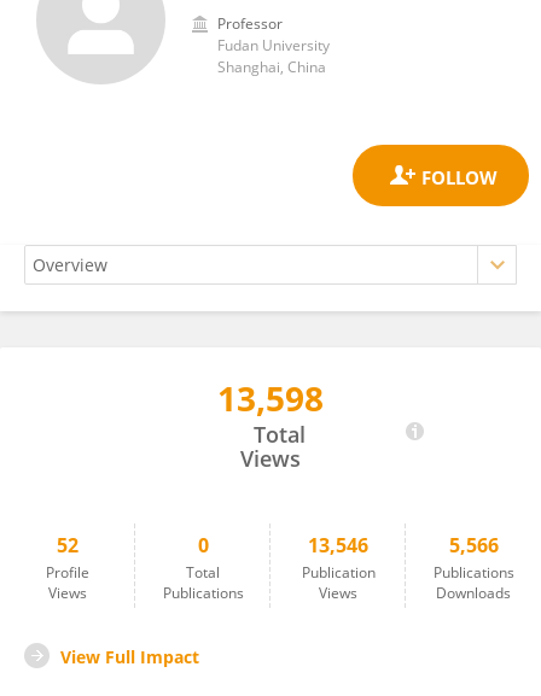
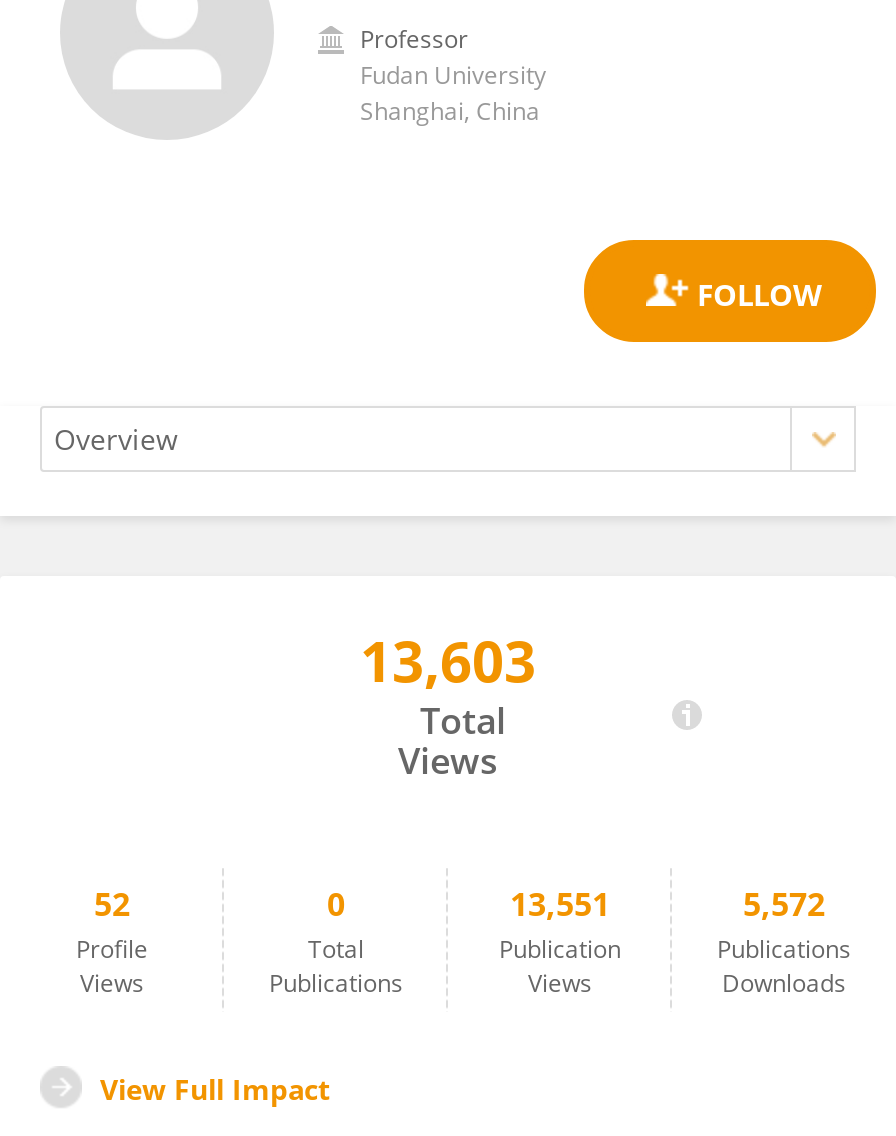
[217,375,324,421] 13,598 -> [360,622,536,698] 13,603
[308,532,368,558] 13,546 -> [510,882,610,926] 13,551
[449,532,498,558] 5,566 -> [743,882,825,926] 5,572

